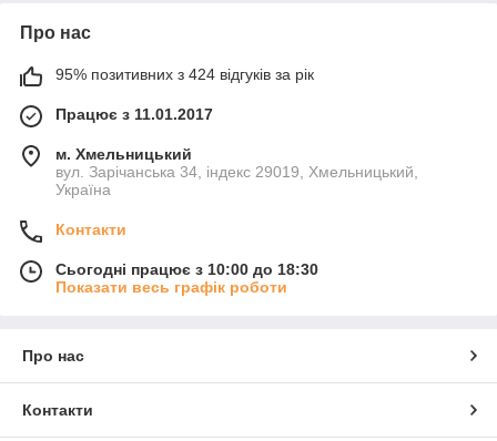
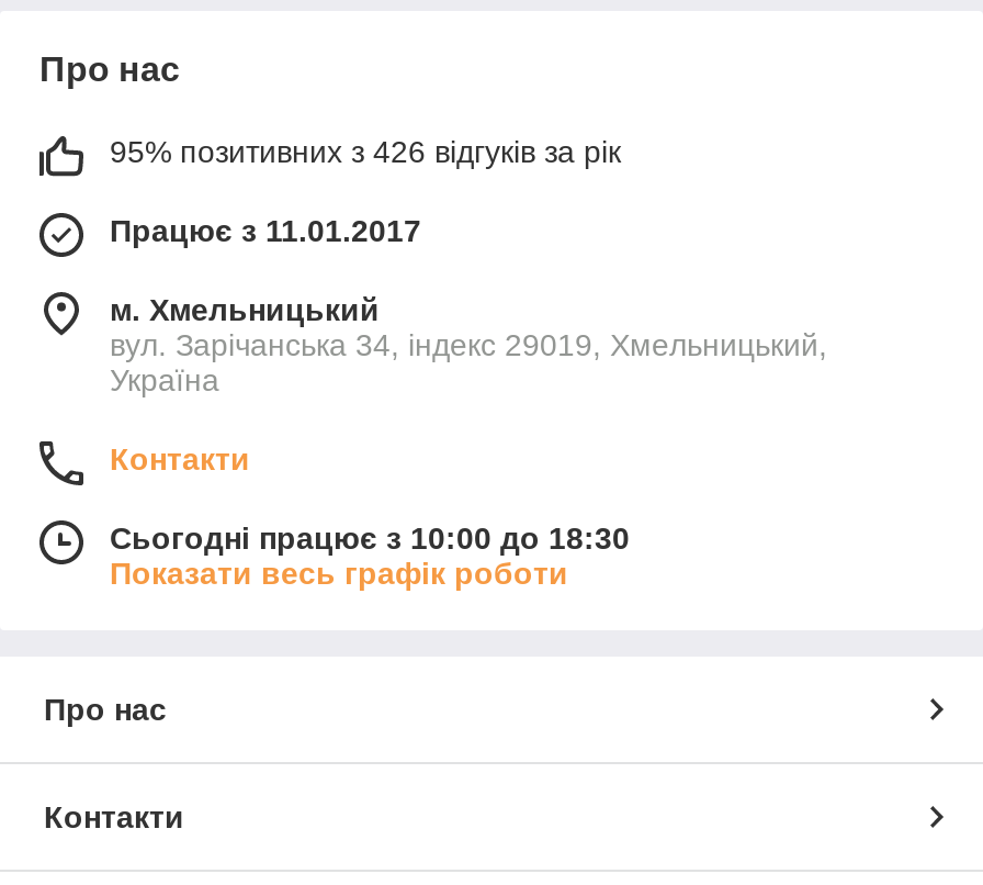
[55,65,314,83] 95% позитивних з 424 відгуків за рік -> [110,133,621,168] 95% позитивних з 426 відгуків за рік

